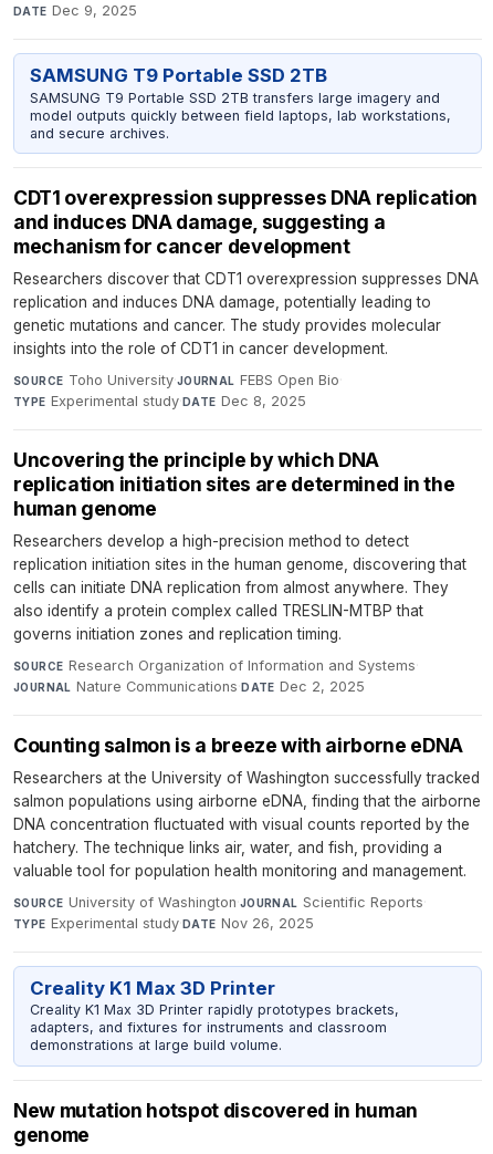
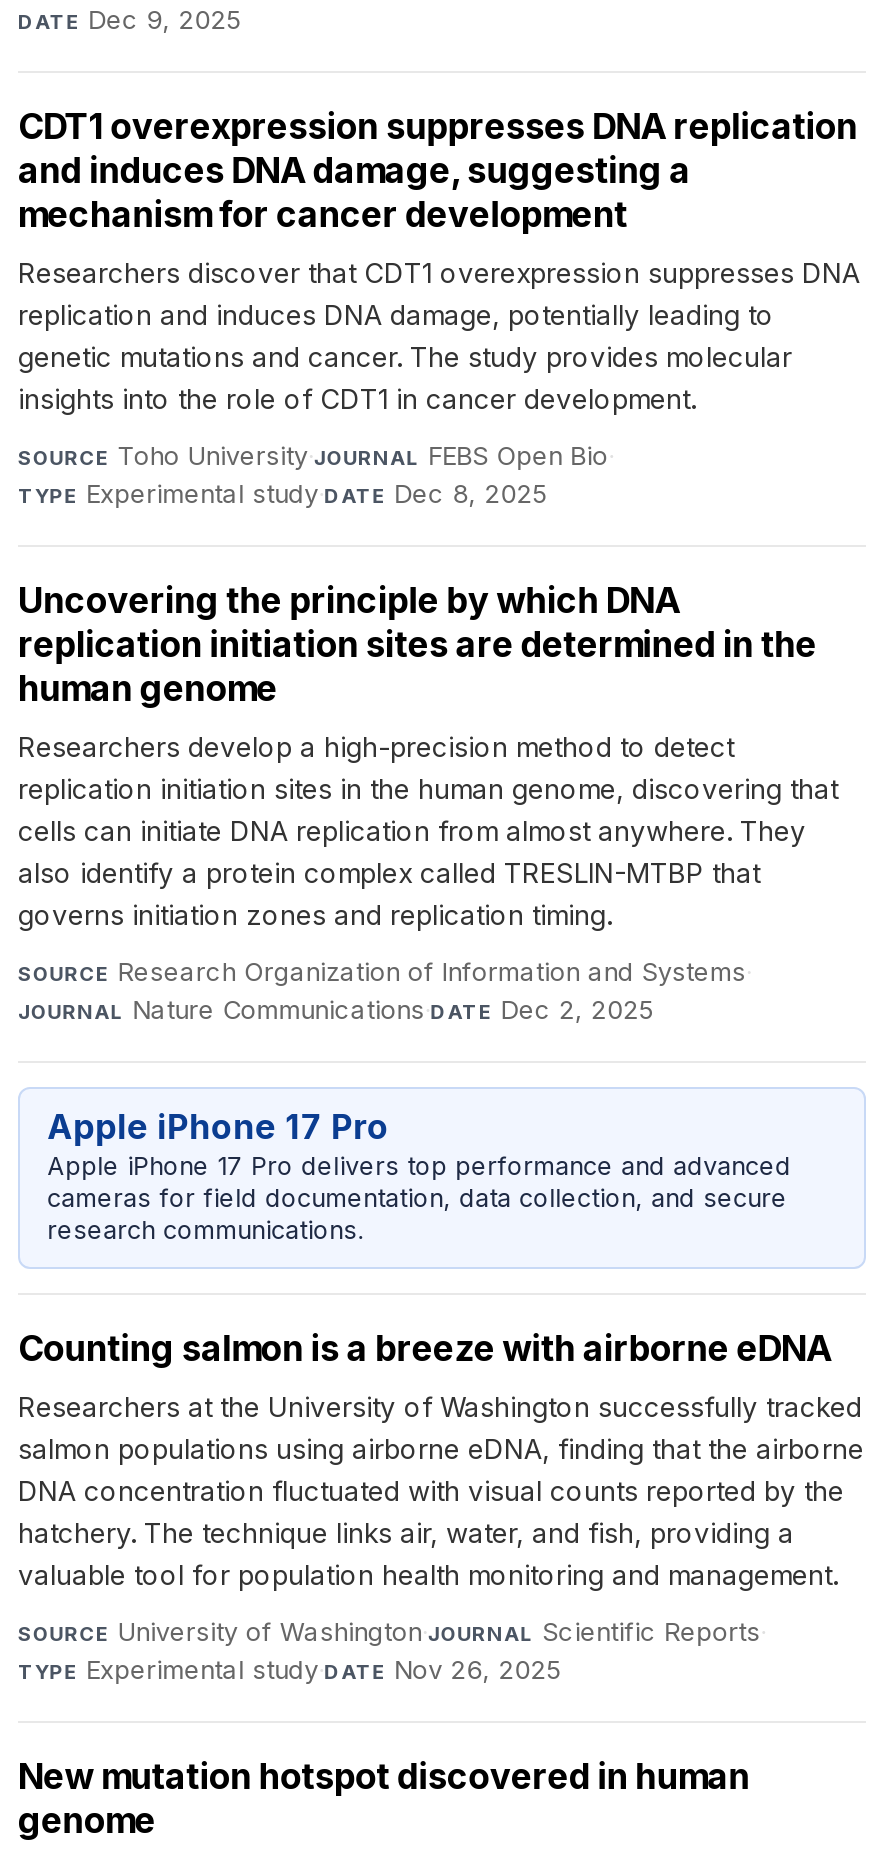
[29,64,451,141] SAMSUNG T9 Portable SSD 2TB | SAMSUNG T9 Portable SSD 2TB transfers large imagery and | model outputs quickly between field laptops, lab workstations, | and secure archives. -> none
none -> [47,1106,791,1245] Apple iPhone 17 Pro | Apple iPhone 17 Pro delivers top performance and advanced | cameras for field documentation, data collection, and secure | research communications.
[29,977,399,1054] Creality K1 Max 3D Printer | Creality K1 Max 3D Printer rapidly prototypes brackets, | adapters, and fixtures for instruments and classroom | demonstrations at large build volume. -> none

